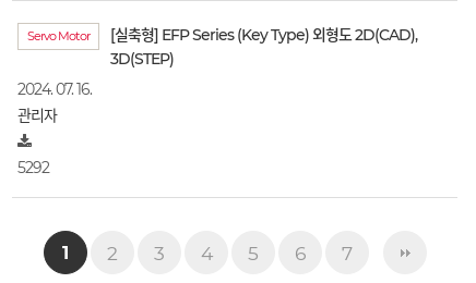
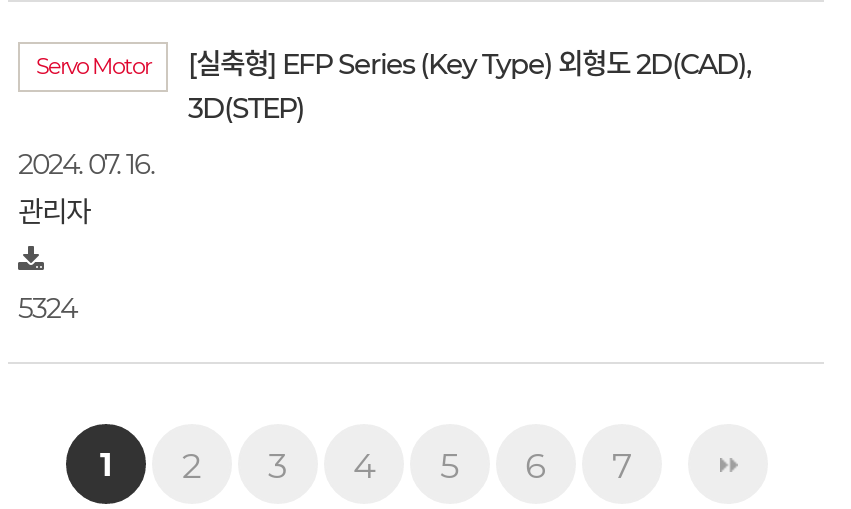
[17,158,49,177] 5292 -> [18,290,76,326] 5324

